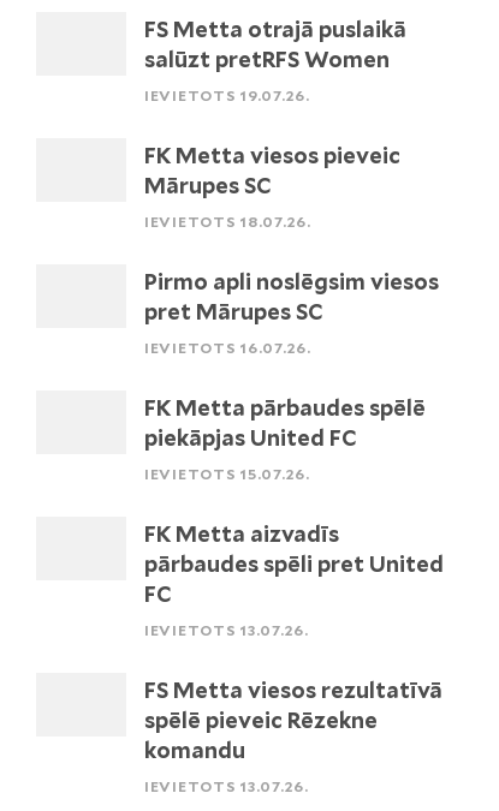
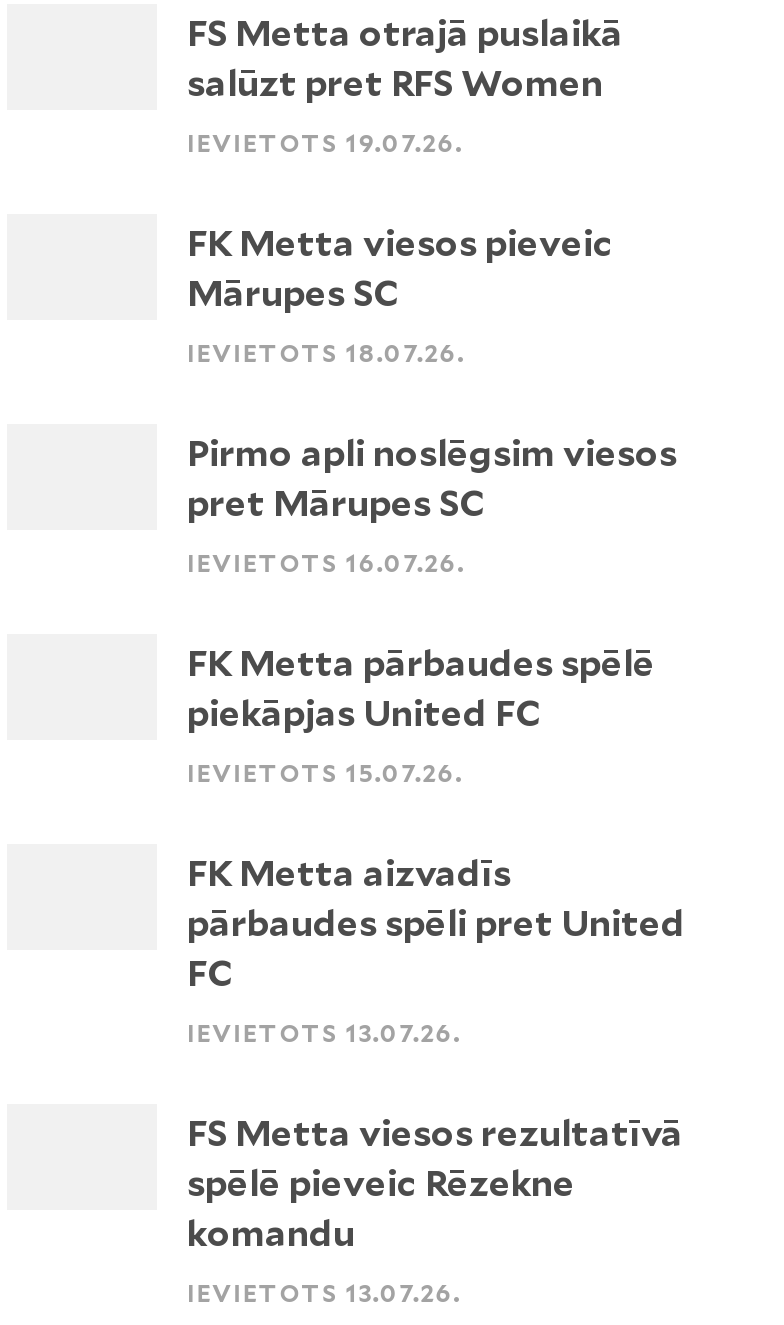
[144,47,390,72] salūzt pretRFS Women -> [187,62,603,104] salūzt pret RFS Women

